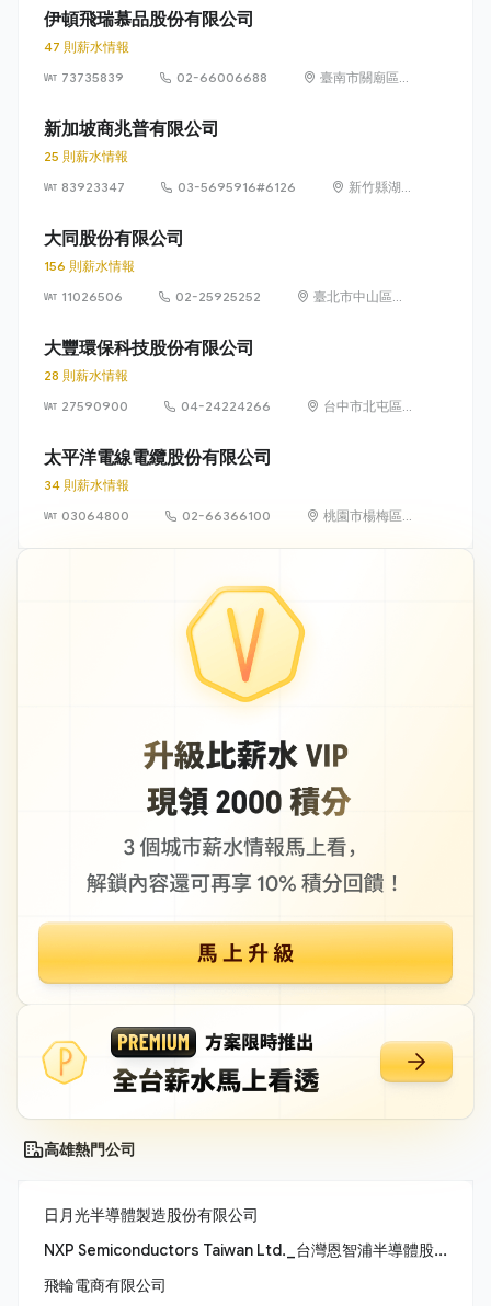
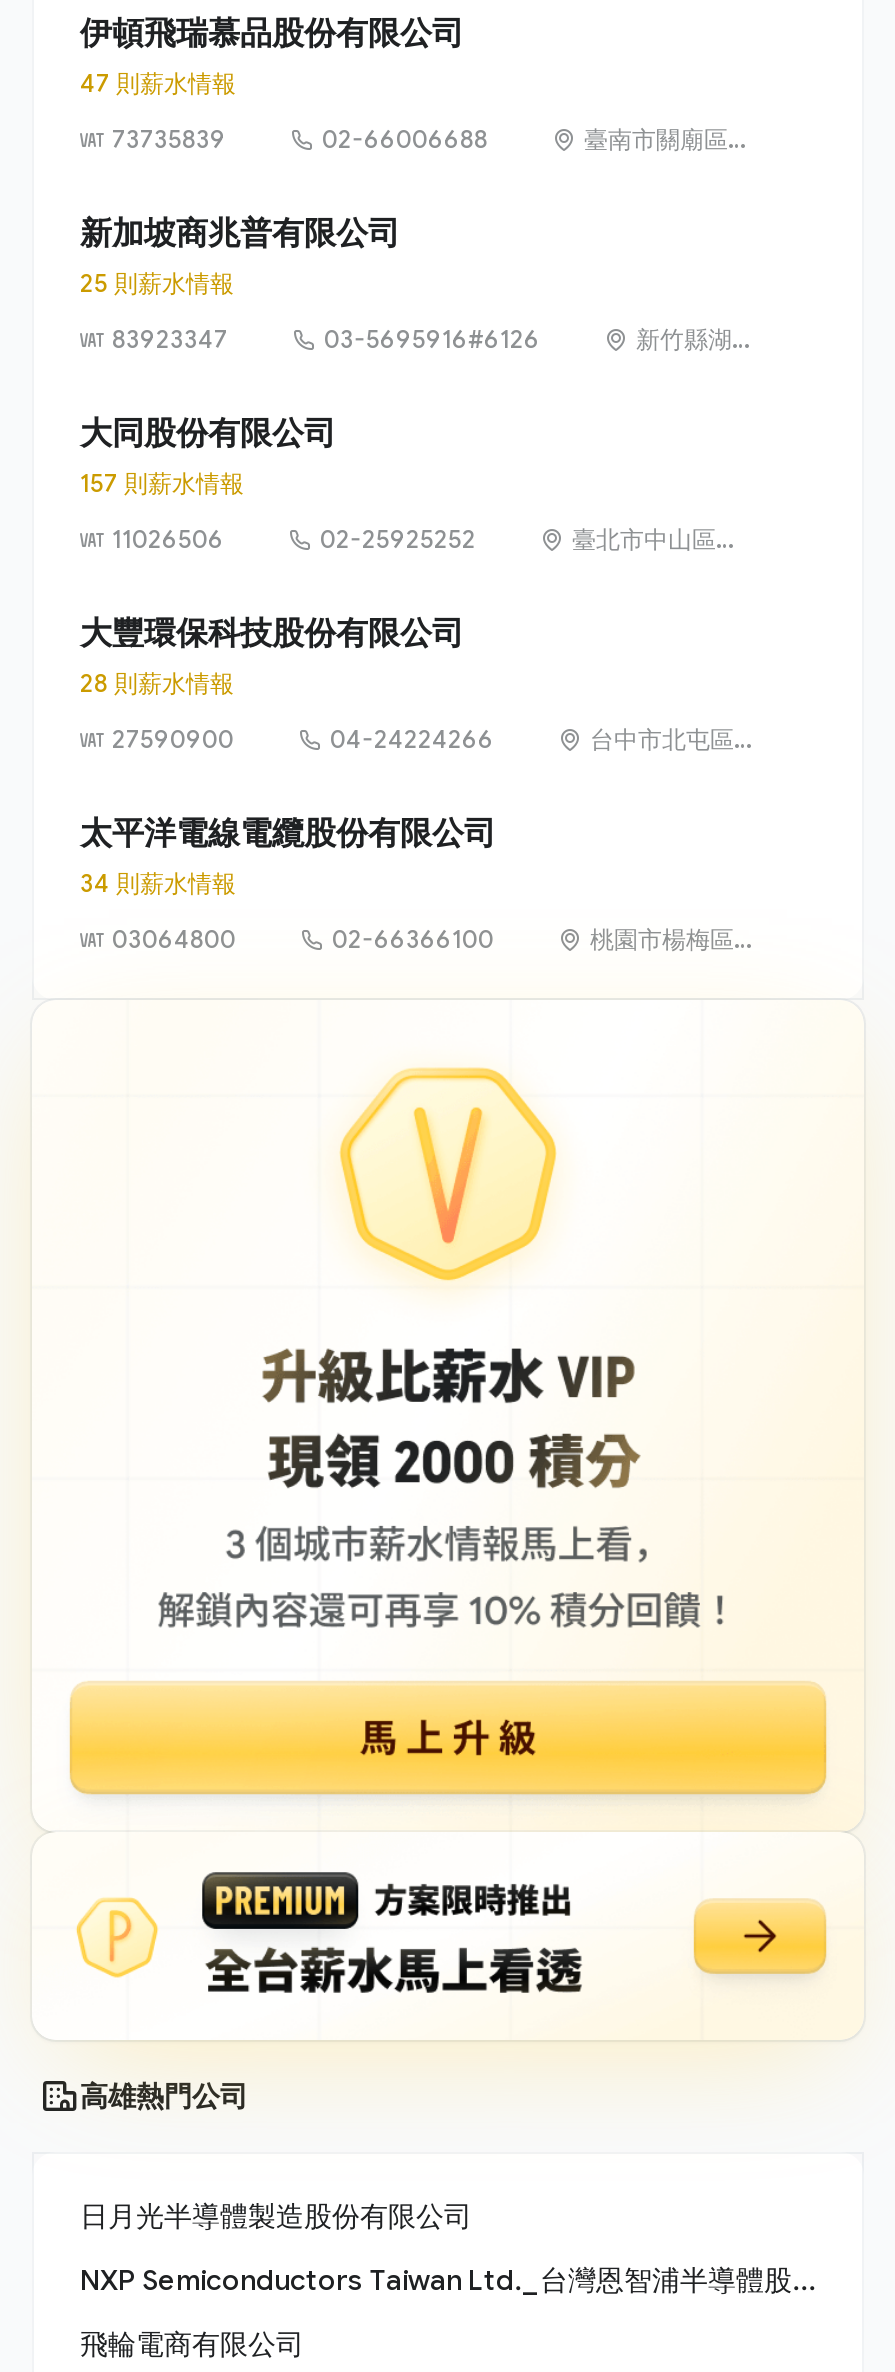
[44,257,135,274] 156 則薪水情報 -> [80,468,244,498] 157 則薪水情報

